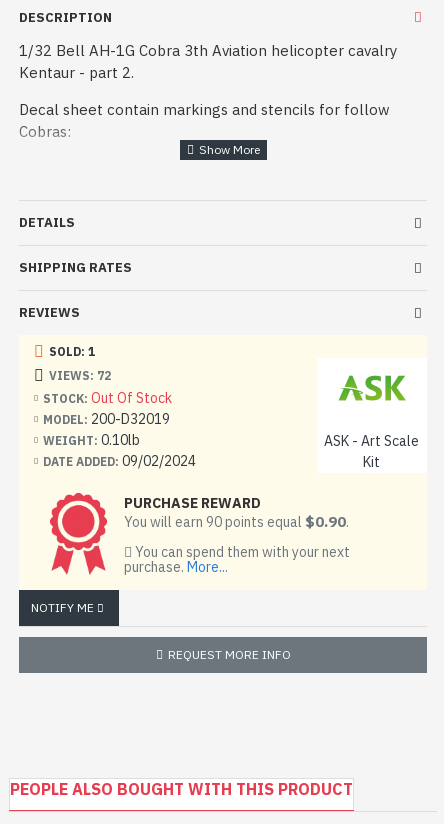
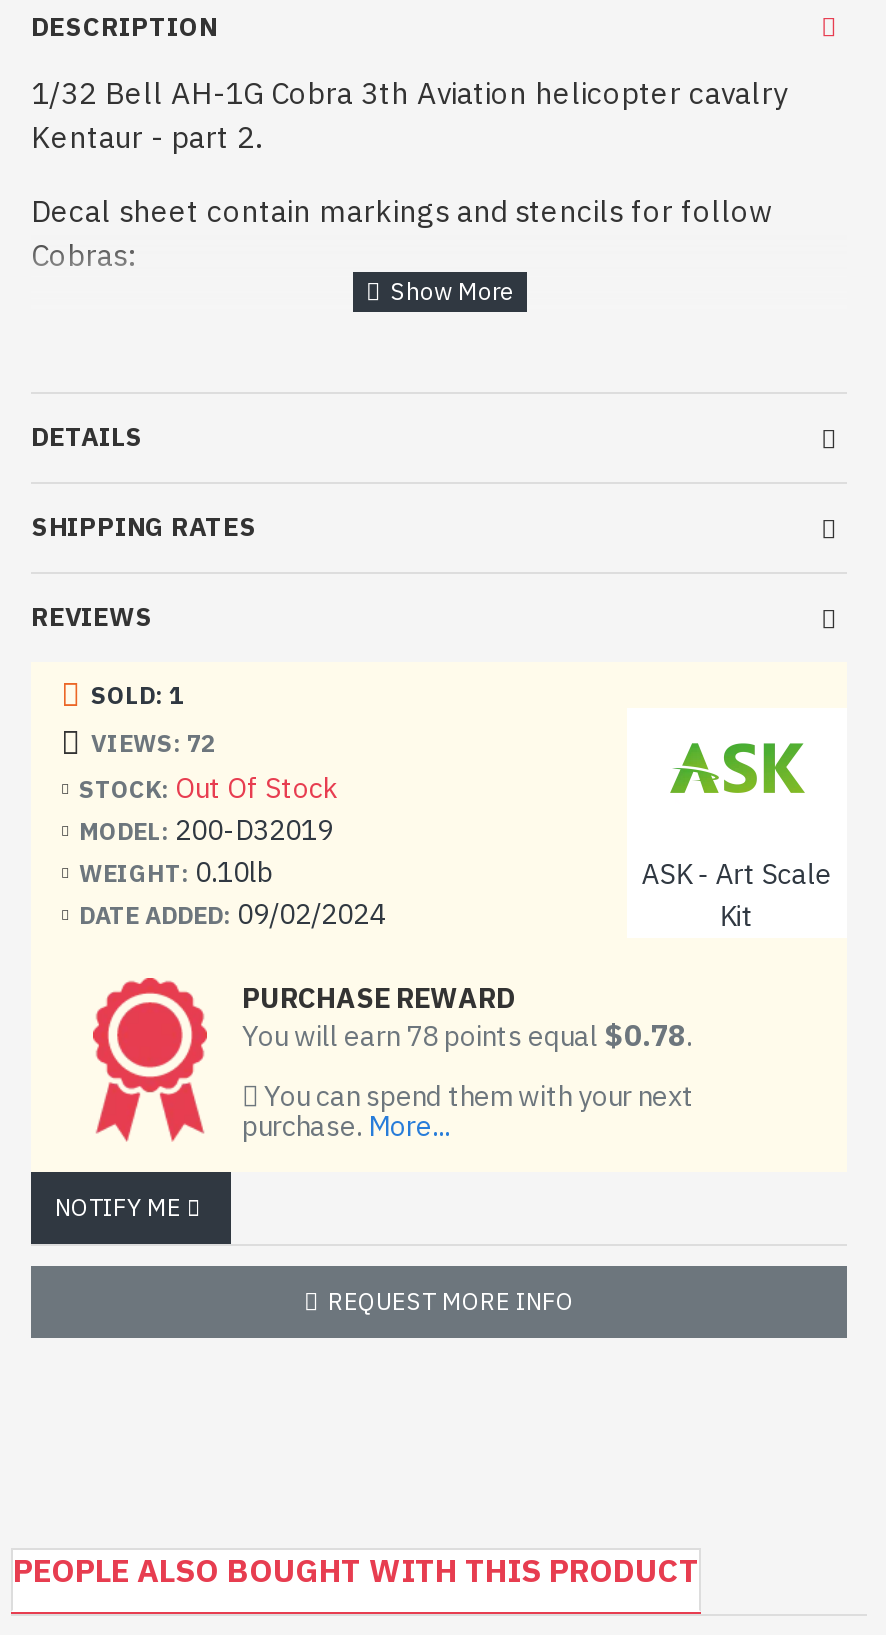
[124,512,349,531] You will earn 90 points equal $0.90. -> [242,1017,692,1055] You will earn 78 points equal $0.78.

